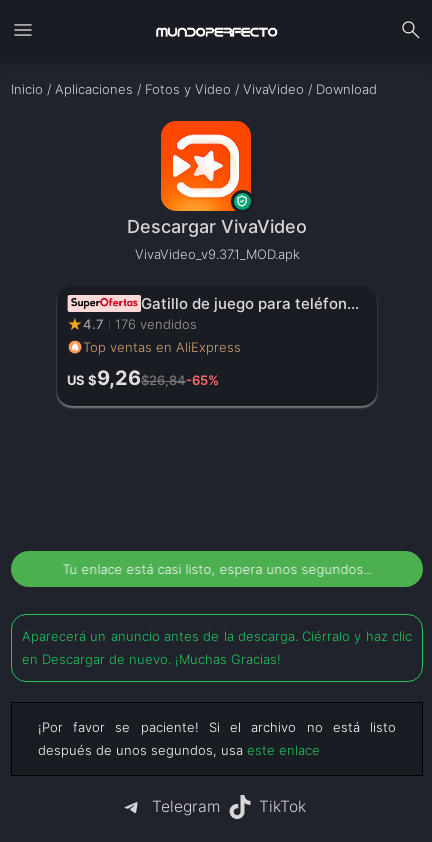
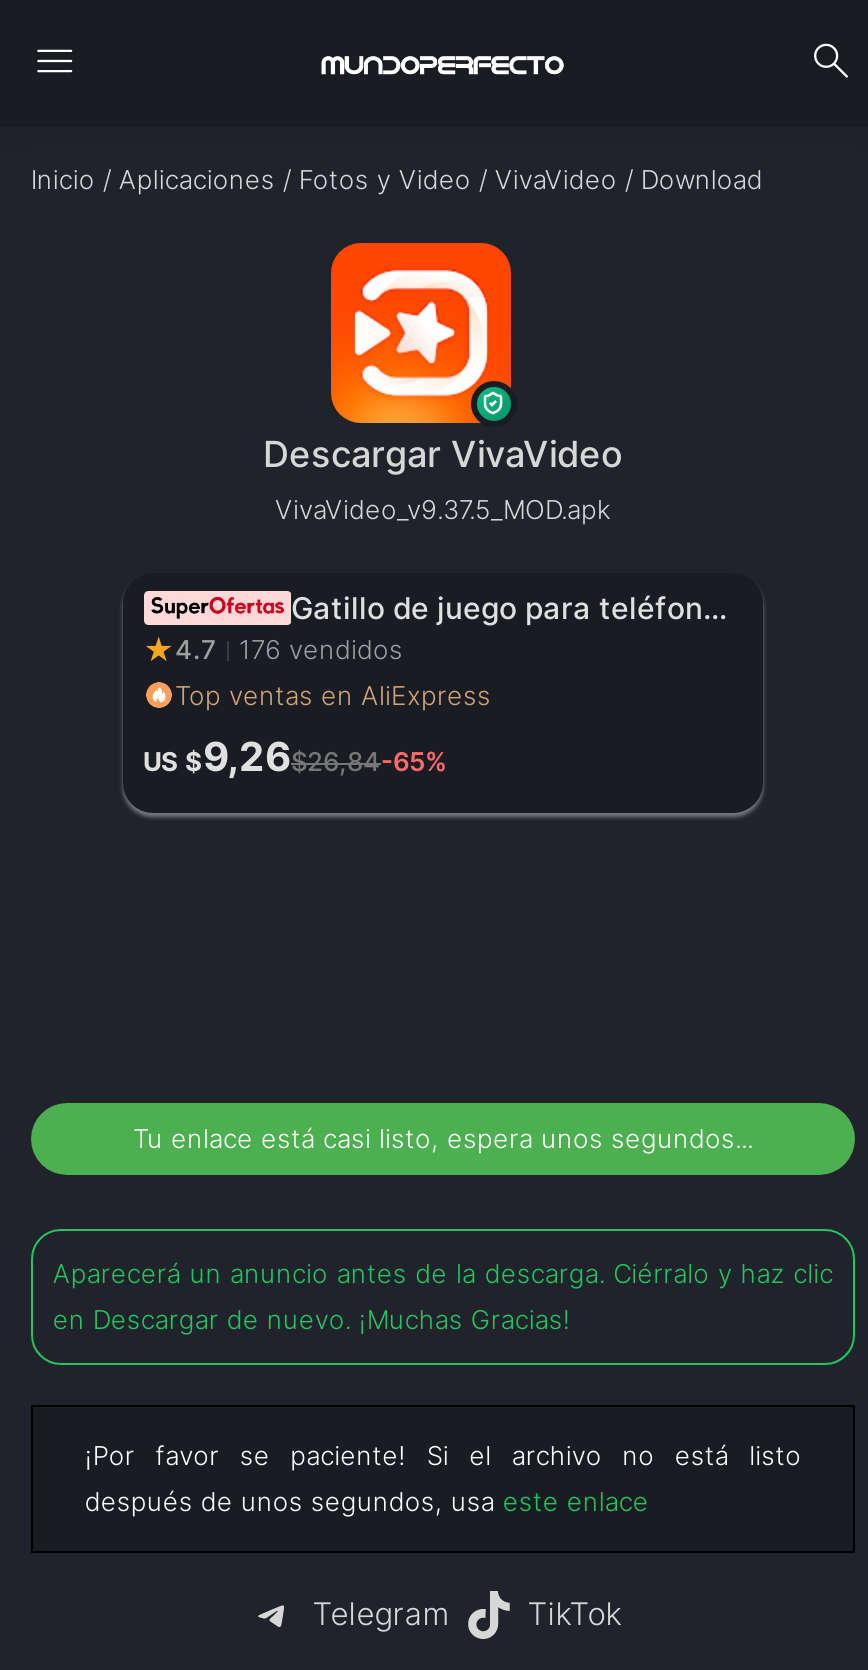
[134,246,299,262] VivaVideo_v9.37.1_MOD.apk -> [275,493,611,525] VivaVideo_v9.37.5_MOD.apk

